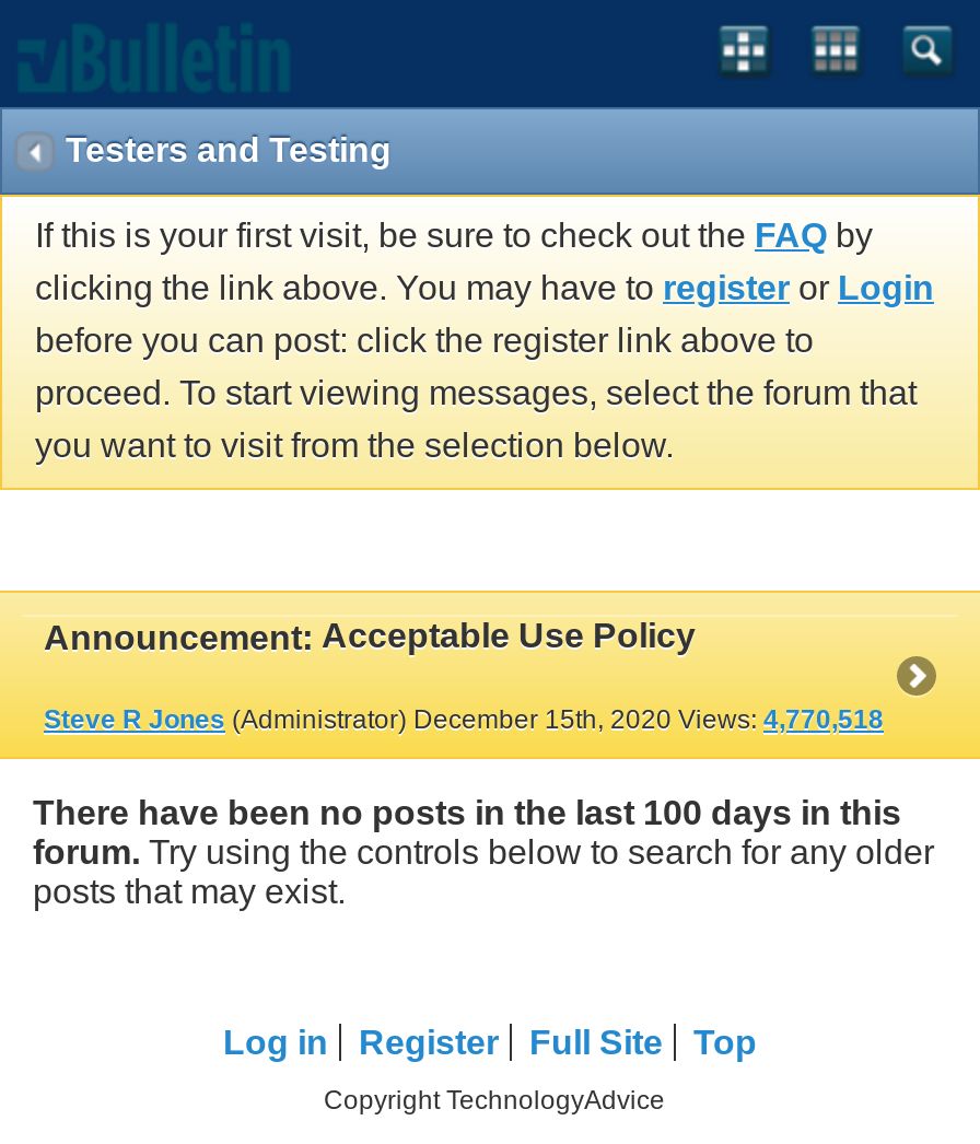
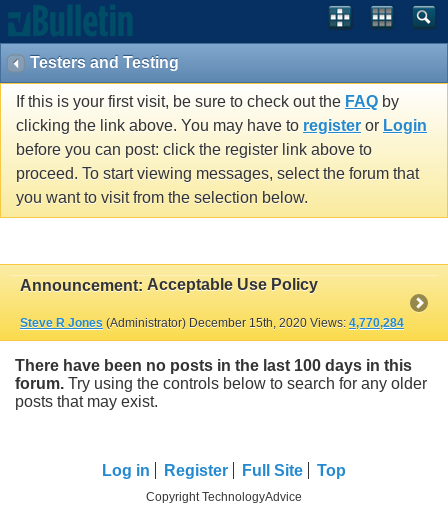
[44,704,884,735] Steve R Jones (Administrator) December 15th, 2020 Views: 4,770,518 -> [20,316,404,330] Steve R Jones (Administrator) December 15th, 2020 Views: 4,770,284

